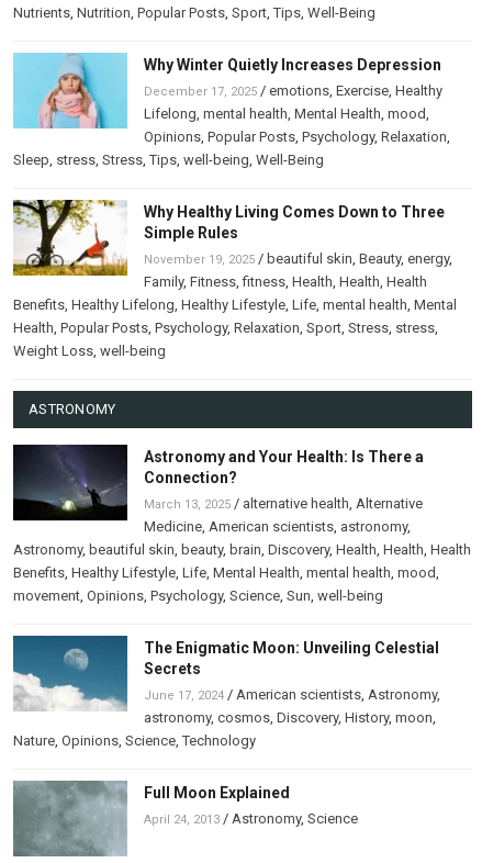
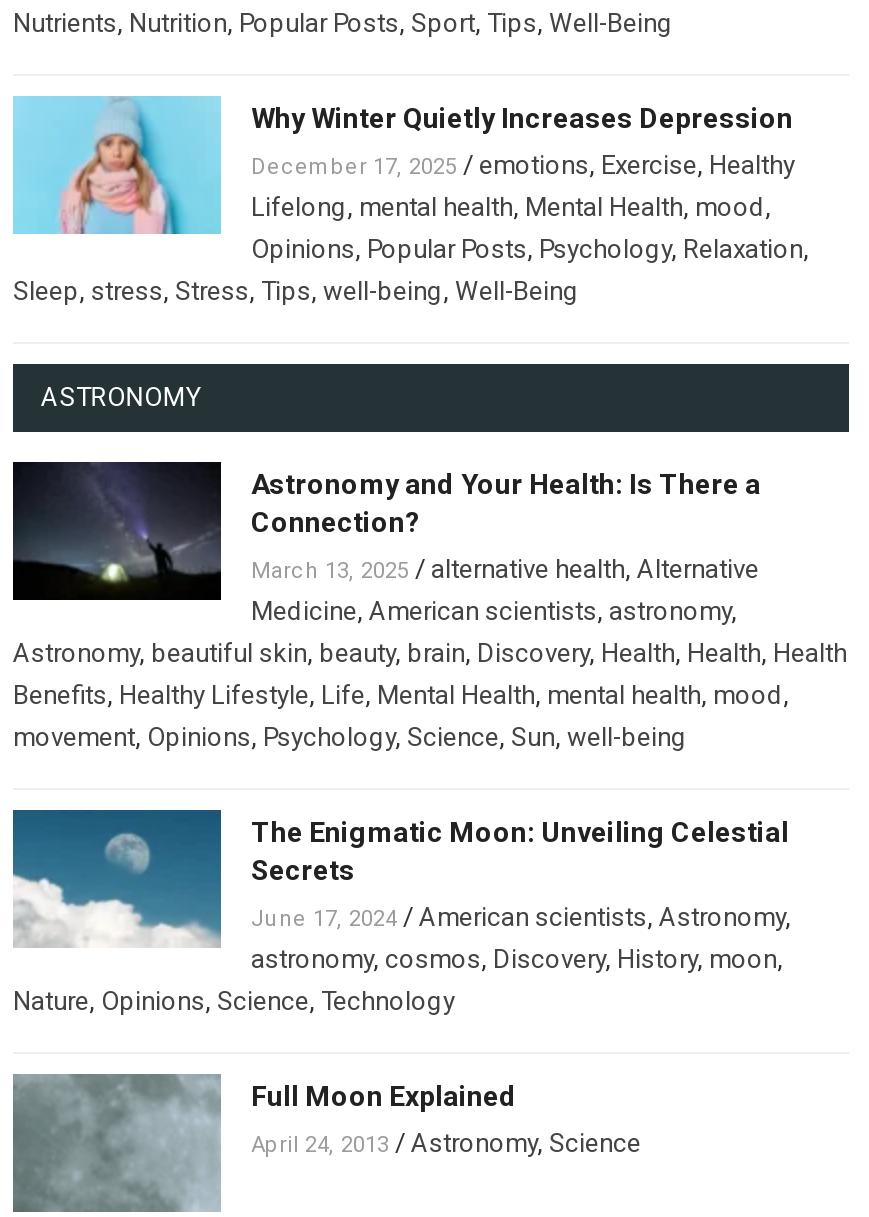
[12,199,457,359] [image] | Why Healthy Living Comes Down to Three | Simple Rules | November 19, 2025 / beautiful skin, Beauty, energy, | Family, Fitness, fitness, Health, Health, Health | Benefits, Healthy Lifelong, Healthy Lifestyle, Life, mental health, Mental | Health, Popular Posts, Psychology, Relaxation, Sport, Stress, stress, | Weight Loss, well-being -> none

